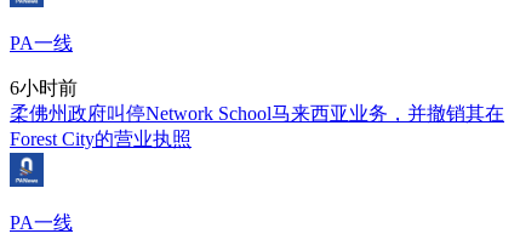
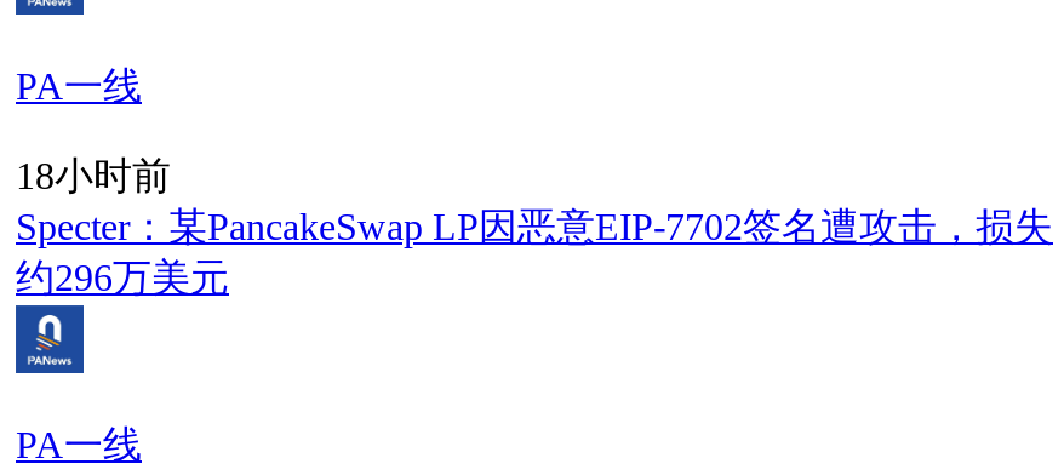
[10,77,504,149] 6小时前 | 柔佛州政府叫停Network School马来西亚业务，并撤销其在 | Forest City的营业执照 -> [16,155,1053,298] 18小时前 | Specter：某PancakeSwap LP因恶意EIP-7702签名遭攻击，损失 | 约296万美元

